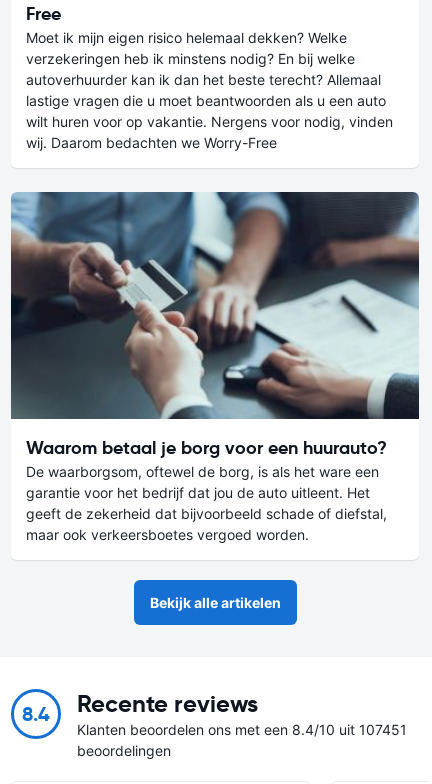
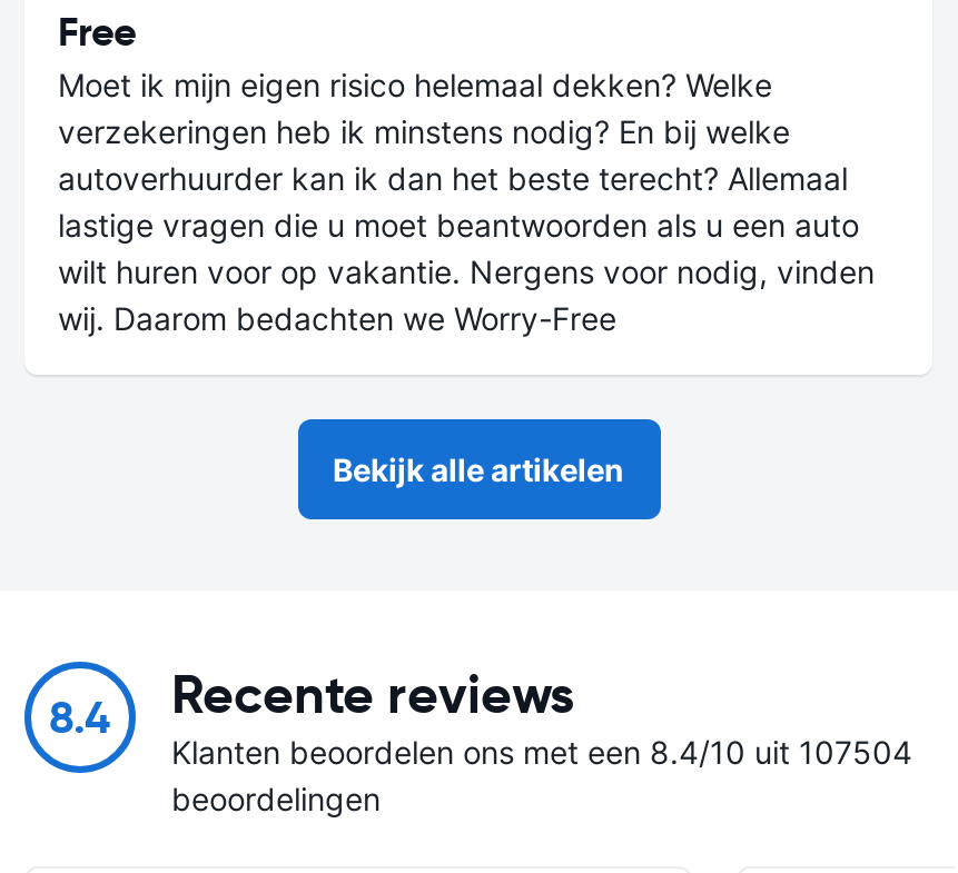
[10,191,420,543] [image] | Waarom betaal je borg voor een huurauto? | De waarborgsom, oftewel de borg, is als het ware een | garantie voor het bedrijf dat jou de auto uitleent. Het | geeft de zekerheid dat bijvoorbeeld schade of diefstal, | maar ook verkeersboetes vergoed worden. -> none
[77,721,407,738] Klanten beoordelen ons met een 8.4/10 uit 107451 -> [171,732,912,770] Klanten beoordelen ons met een 8.4/10 uit 107504

